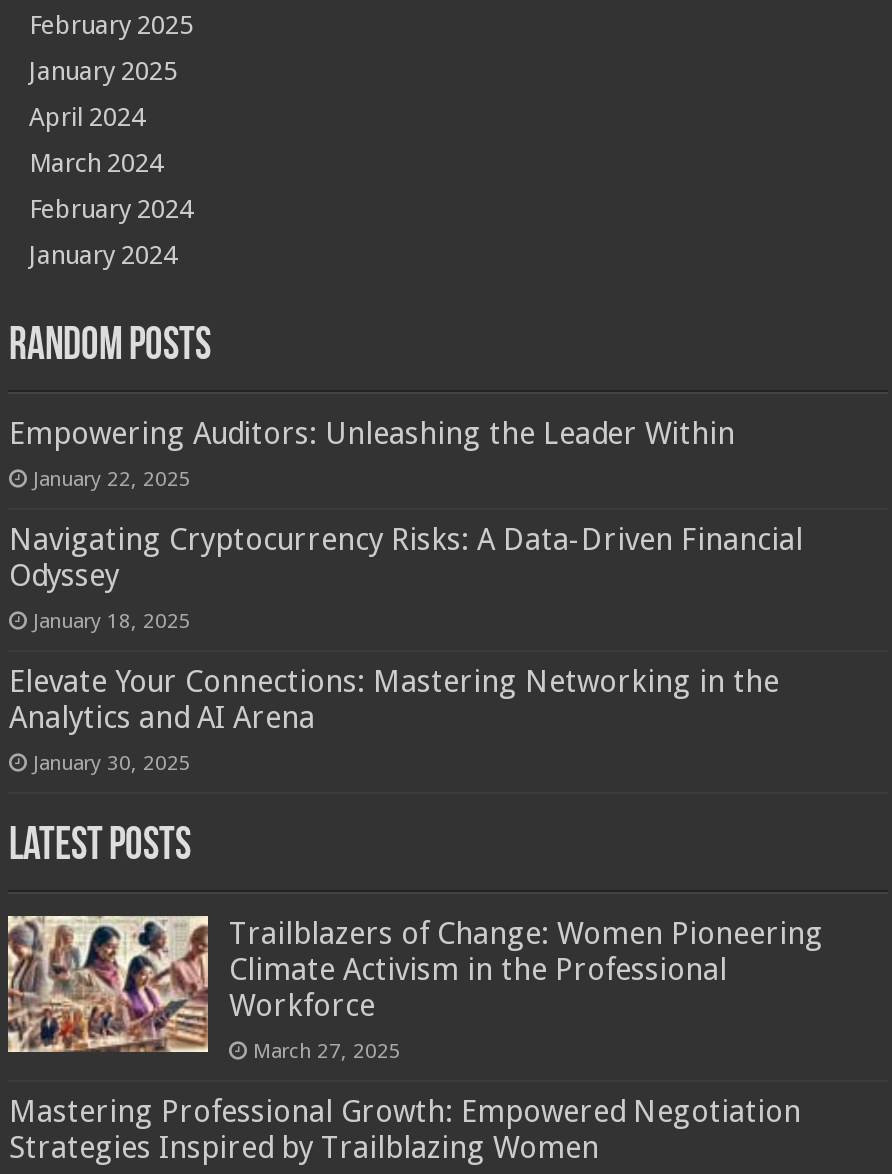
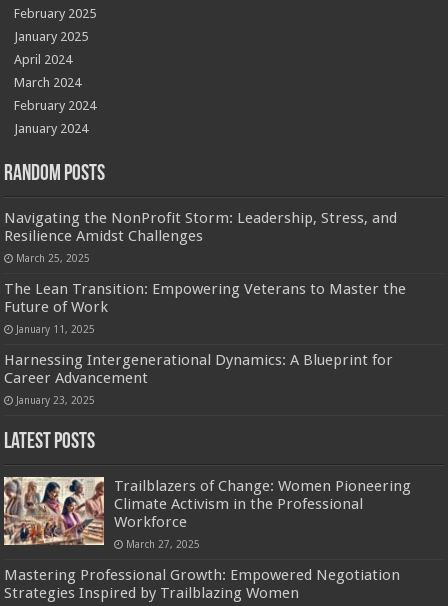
[9,417,735,491] Empowering Auditors: Unleashing the Leader Within | January 22, 2025 -> [4,209,397,264] Navigating the NonProfit Storm: Leadership, Stress, and | Resilience Amidst Challenges | March 25, 2025
[9,523,803,633] Navigating Cryptocurrency Risks: A Data-Driven Financial | Odyssey | January 18, 2025 -> [4,280,406,335] The Lean Transition: Empowering Veterans to Master the | Future of Work | January 11, 2025
[9,665,779,775] Elevate Your Connections: Mastering Networking in the | Analytics and AI Arena | January 30, 2025 -> [4,351,393,406] Harnessing Intergenerational Dynamics: A Blueprint for | Career Advancement | January 23, 2025

